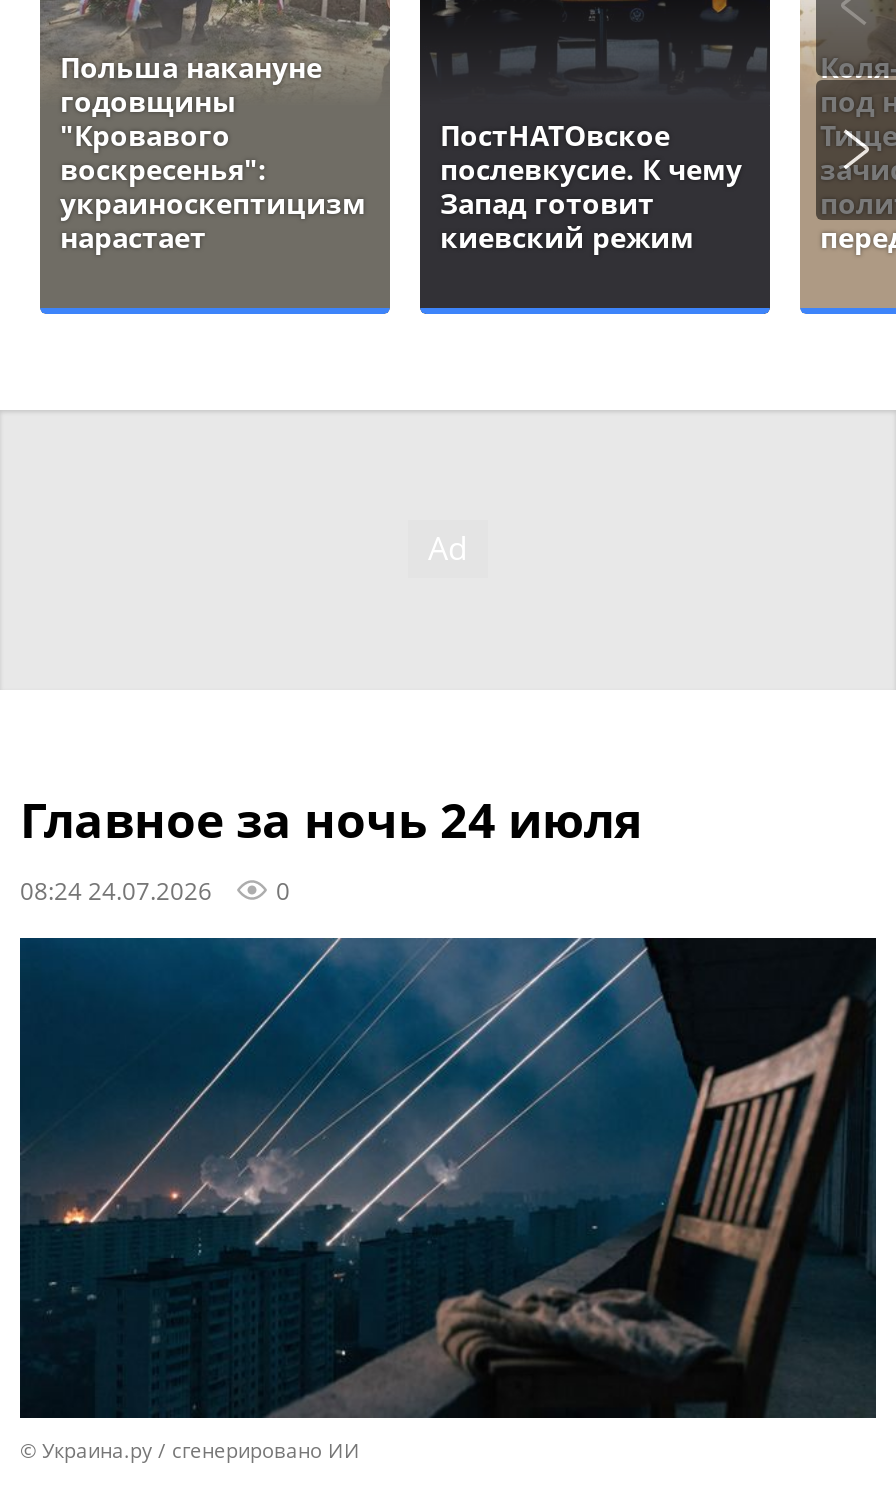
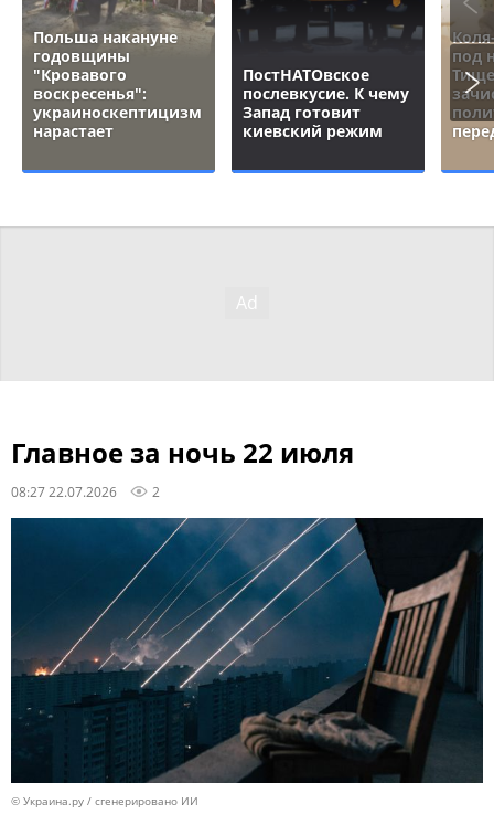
[20,785,642,853] Главное за ночь 24 июля -> [11,434,354,471] Главное за ночь 22 июля
[20,873,212,905] 08:24 24.07.2026 -> [11,482,117,500] 08:27 22.07.2026
[276,873,290,905] 0 -> [152,482,160,500] 2

